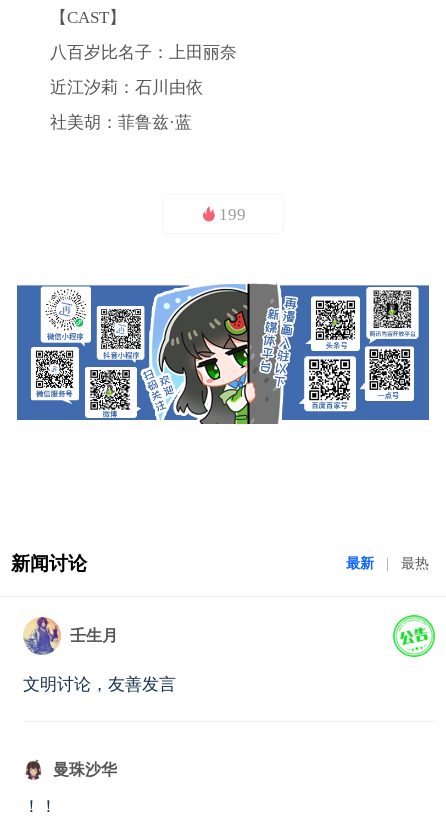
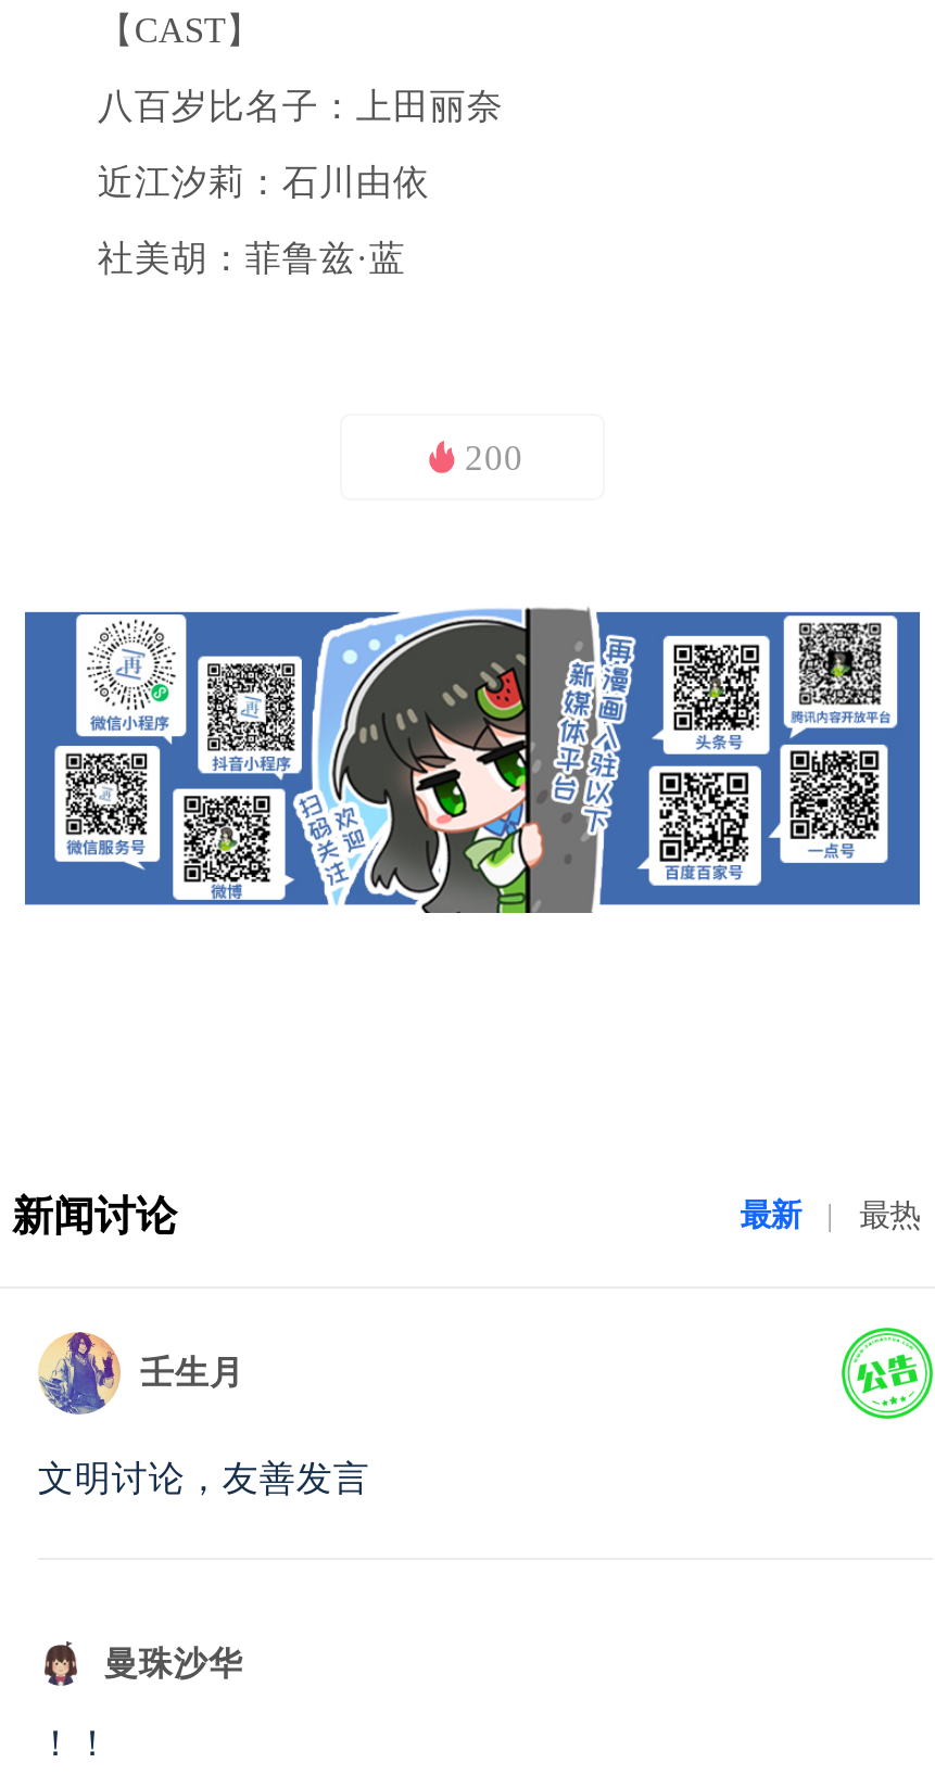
[219,205,246,224] 199 -> [465,437,523,478] 200

